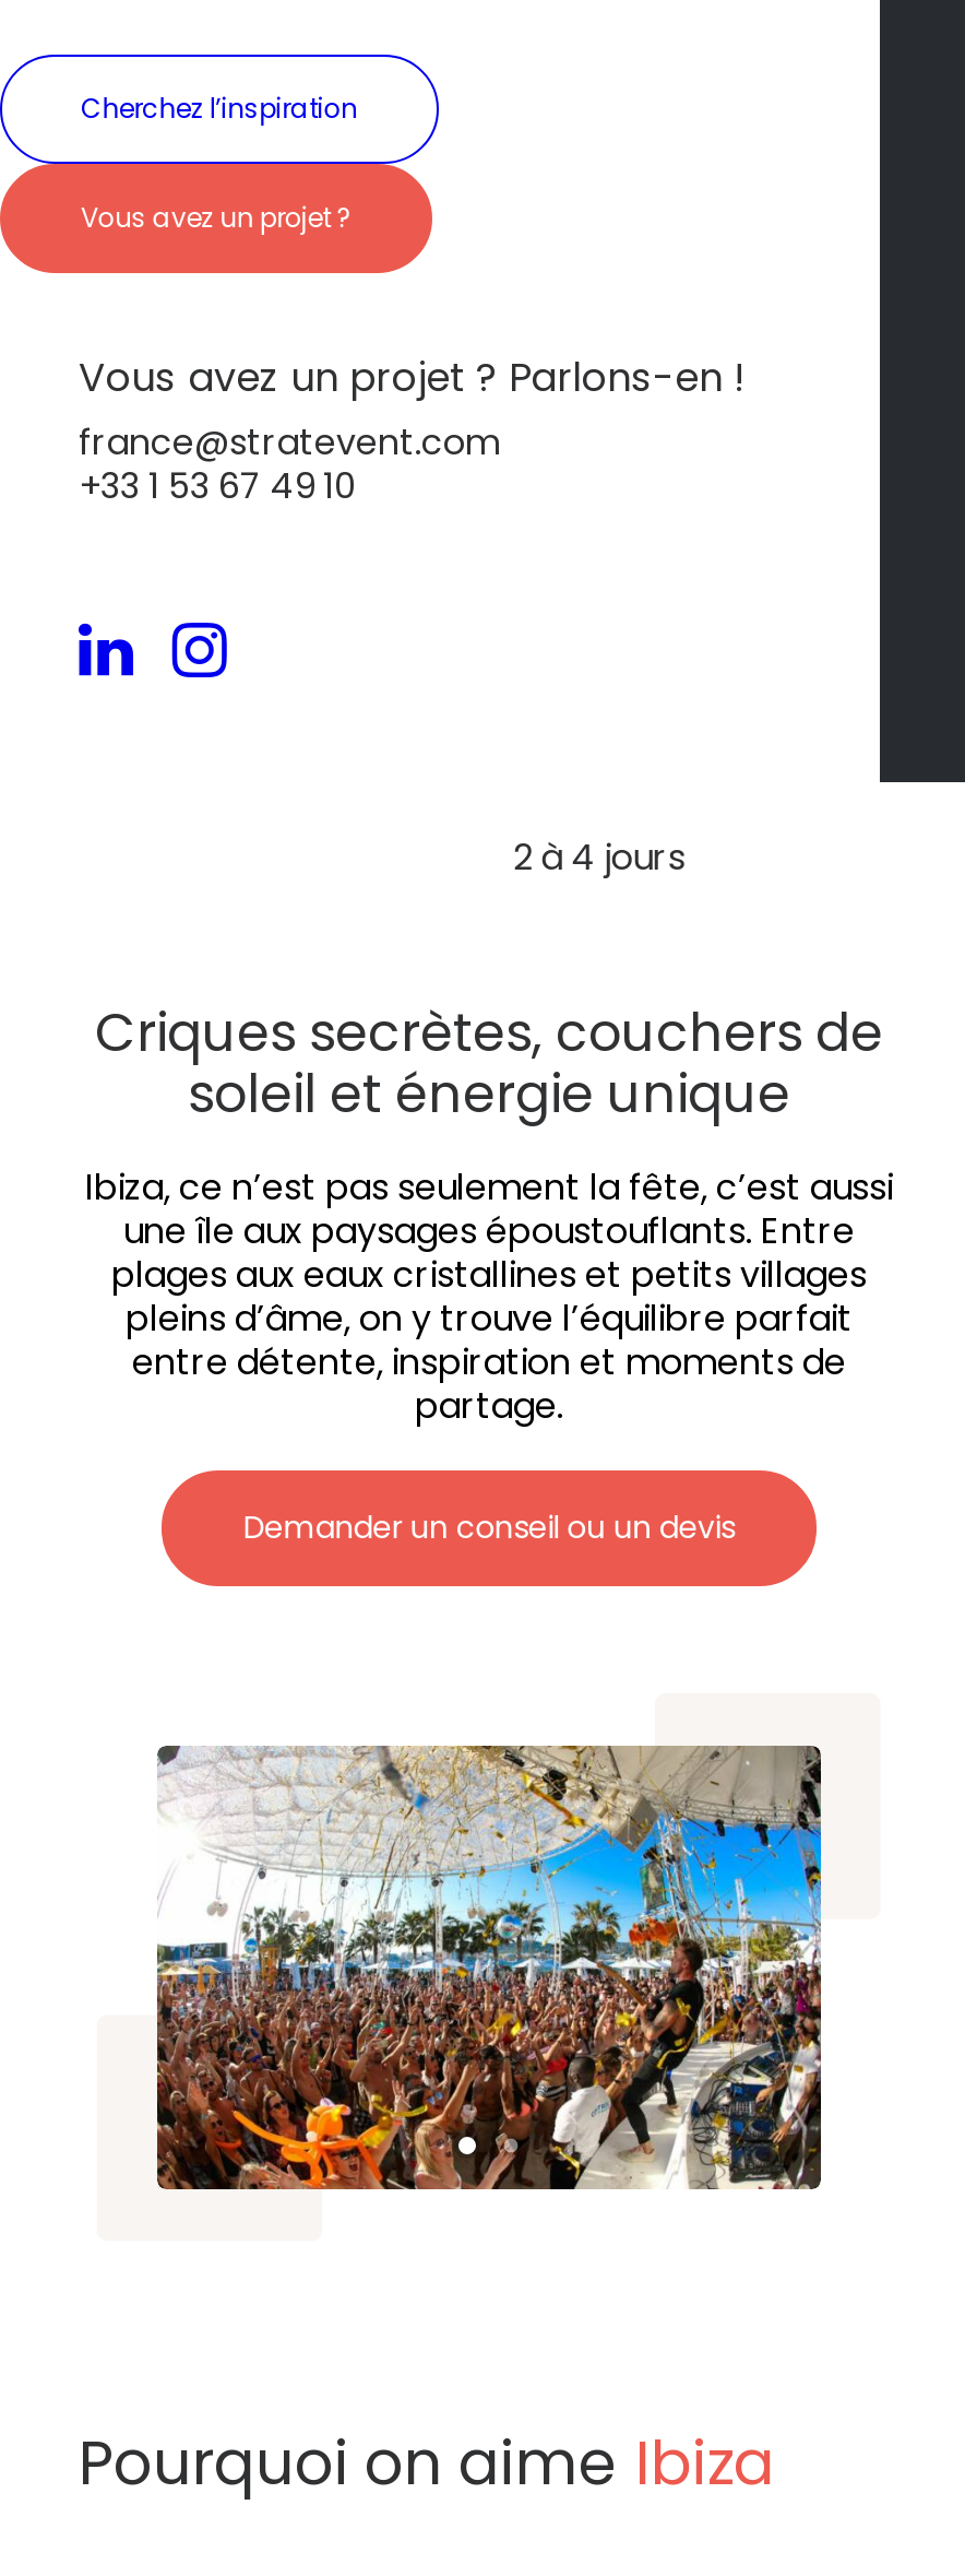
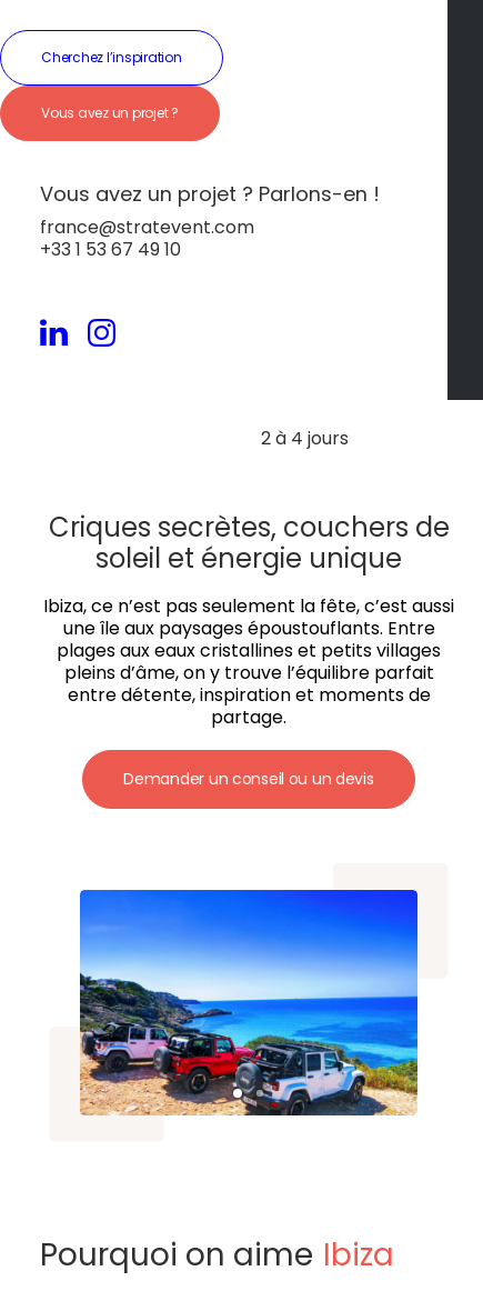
[155,1744,823,2191] [image] -> [79,889,419,1117] [image]

